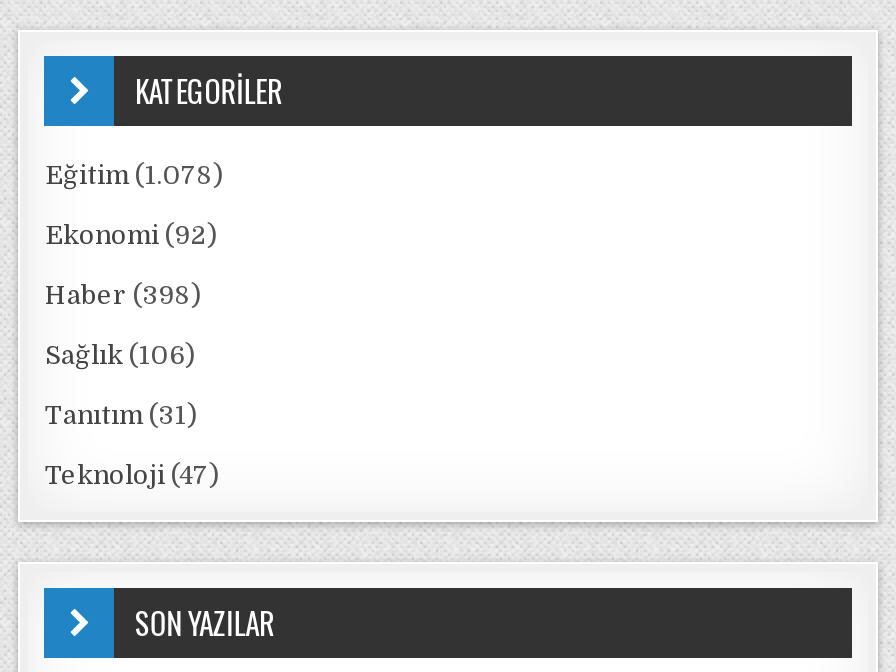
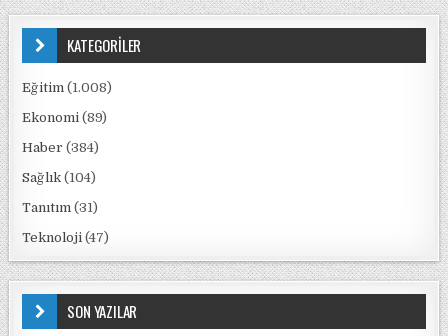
[45,160,223,190] Eğitim (1.078) -> [22,80,112,95] Eğitim (1.008)
[45,220,217,250] Ekonomi (92) -> [22,110,107,125] Ekonomi (89)
[45,280,201,310] Haber (398) -> [22,140,99,155] Haber (384)
[45,340,195,370] Sağlık (106) -> [22,170,96,185] Sağlık (104)

